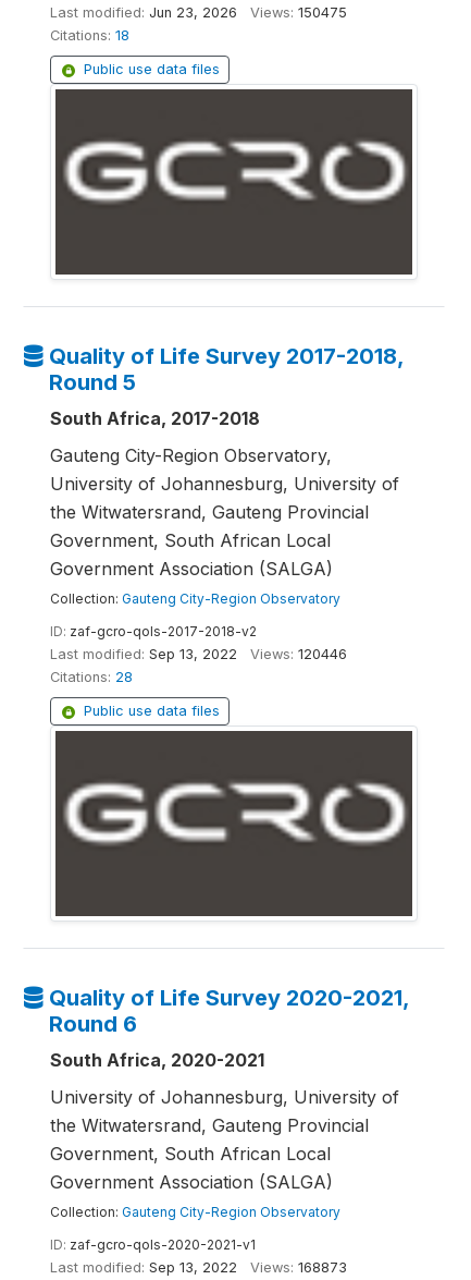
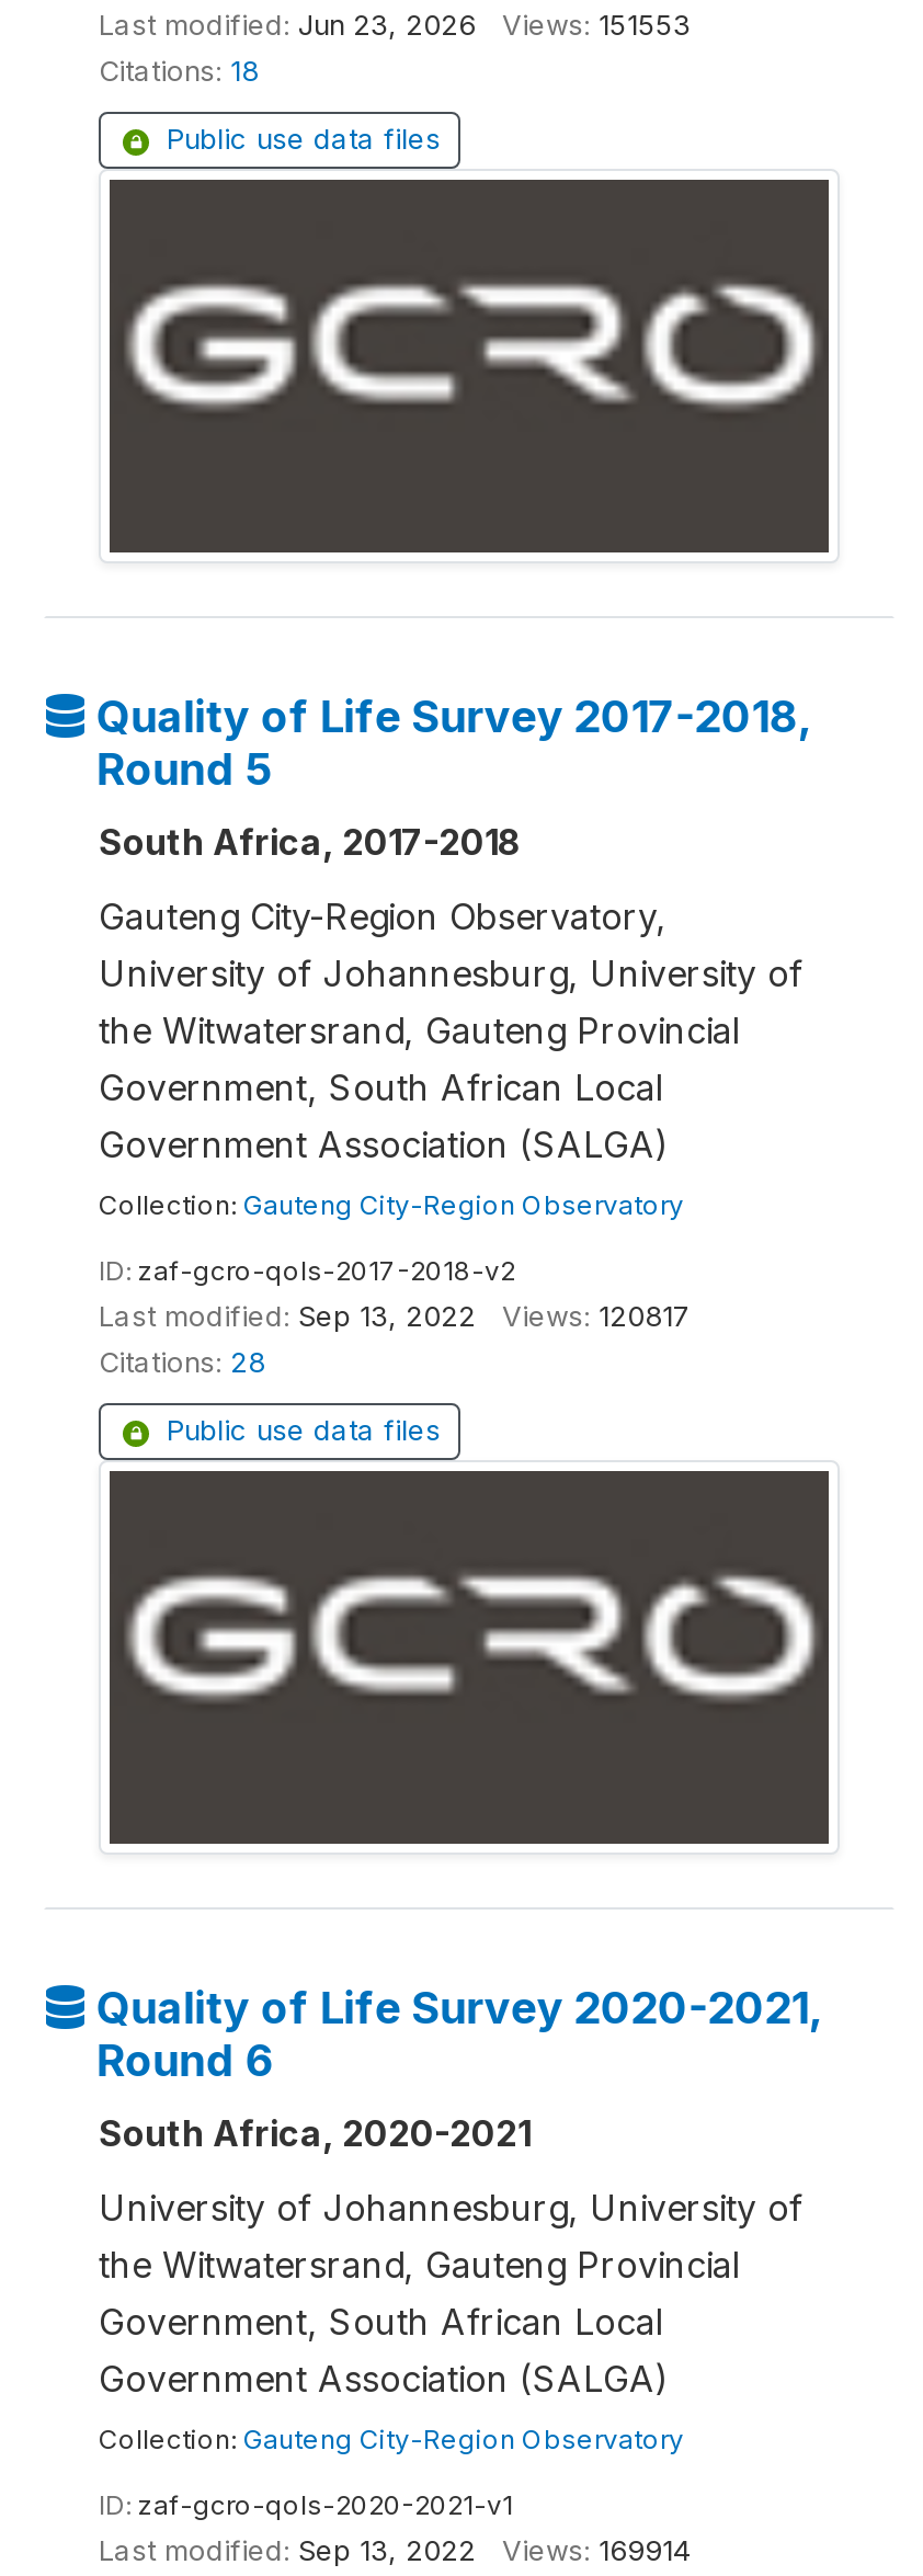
[50,5,347,21] Last modified: Jun 23, 2026 Views: 150475 -> [99,9,691,42] Last modified: Jun 23, 2026 Views: 151553
[50,646,347,663] Last modified: Sep 13, 2022 Views: 120446 -> [99,1300,691,1333] Last modified: Sep 13, 2022 Views: 120817
[50,1260,347,1276] Last modified: Sep 13, 2022 Views: 168873 -> [99,2535,691,2568] Last modified: Sep 13, 2022 Views: 169914

